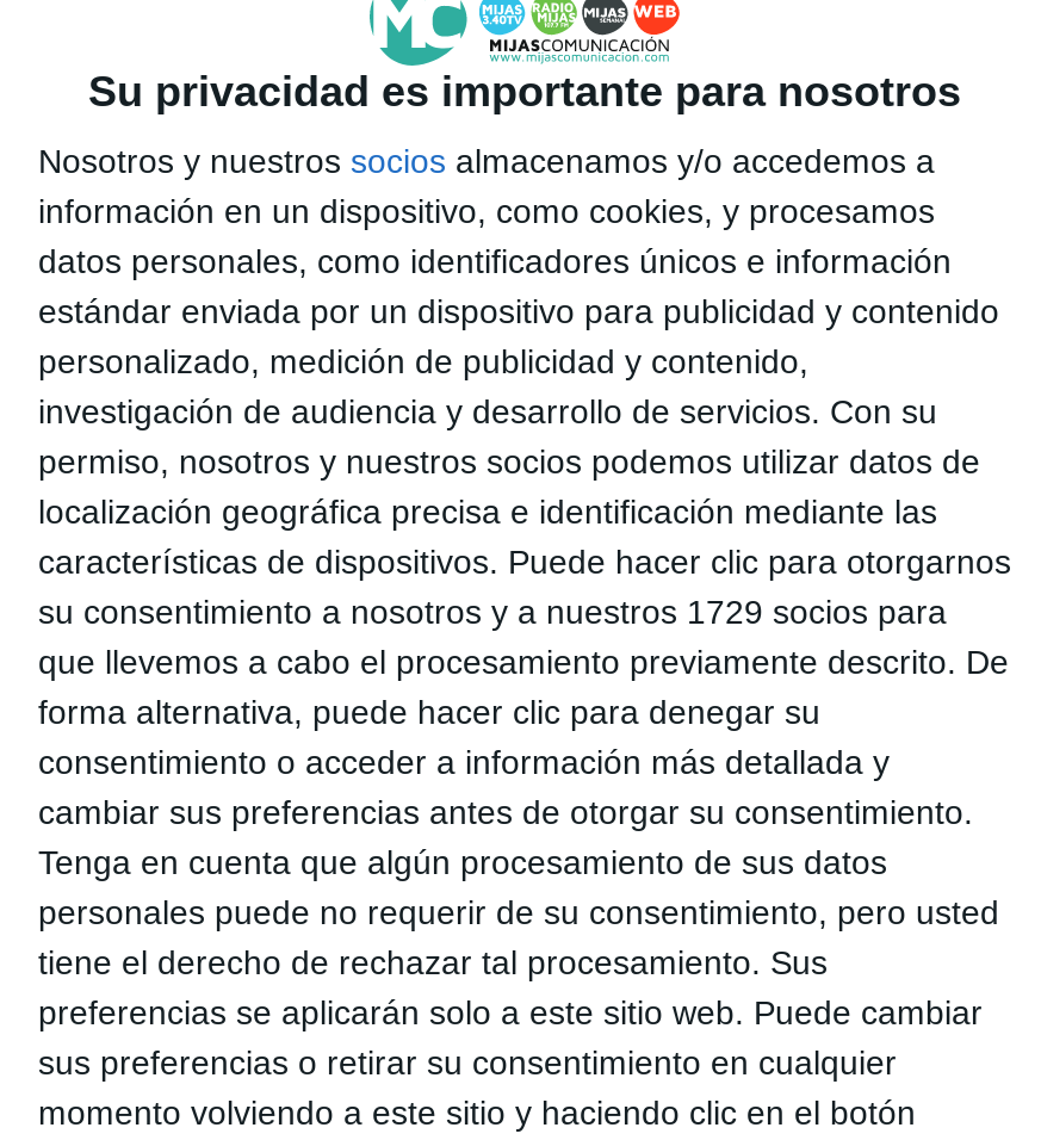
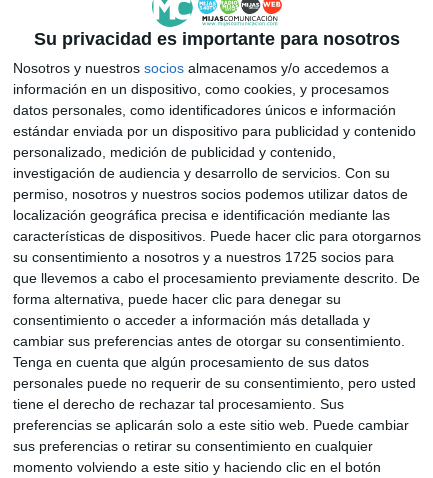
[38,594,947,632] su consentimiento a nosotros y a nuestros 1729 socios para -> [13,249,394,265] su consentimiento a nosotros y a nuestros 1725 socios para

